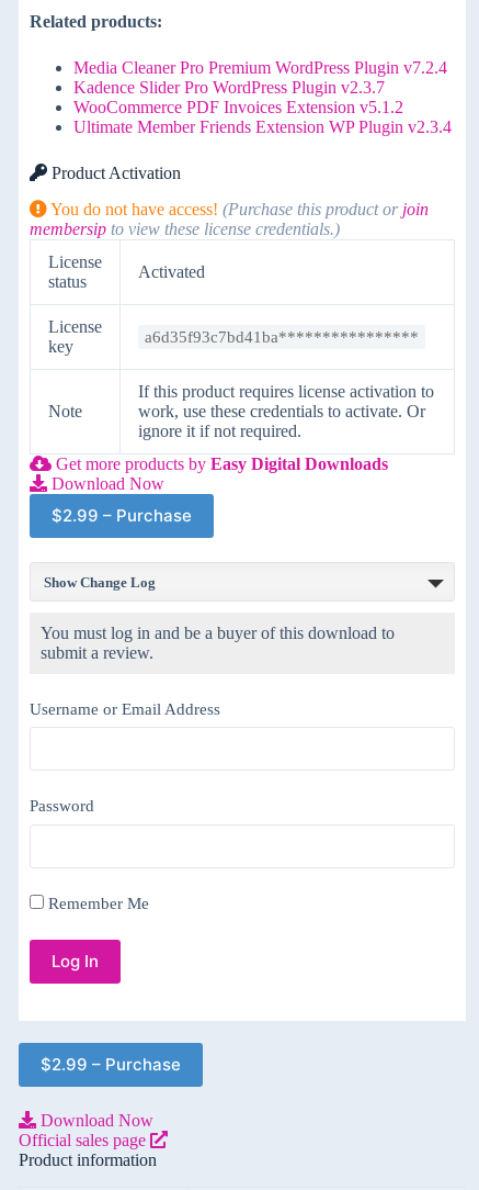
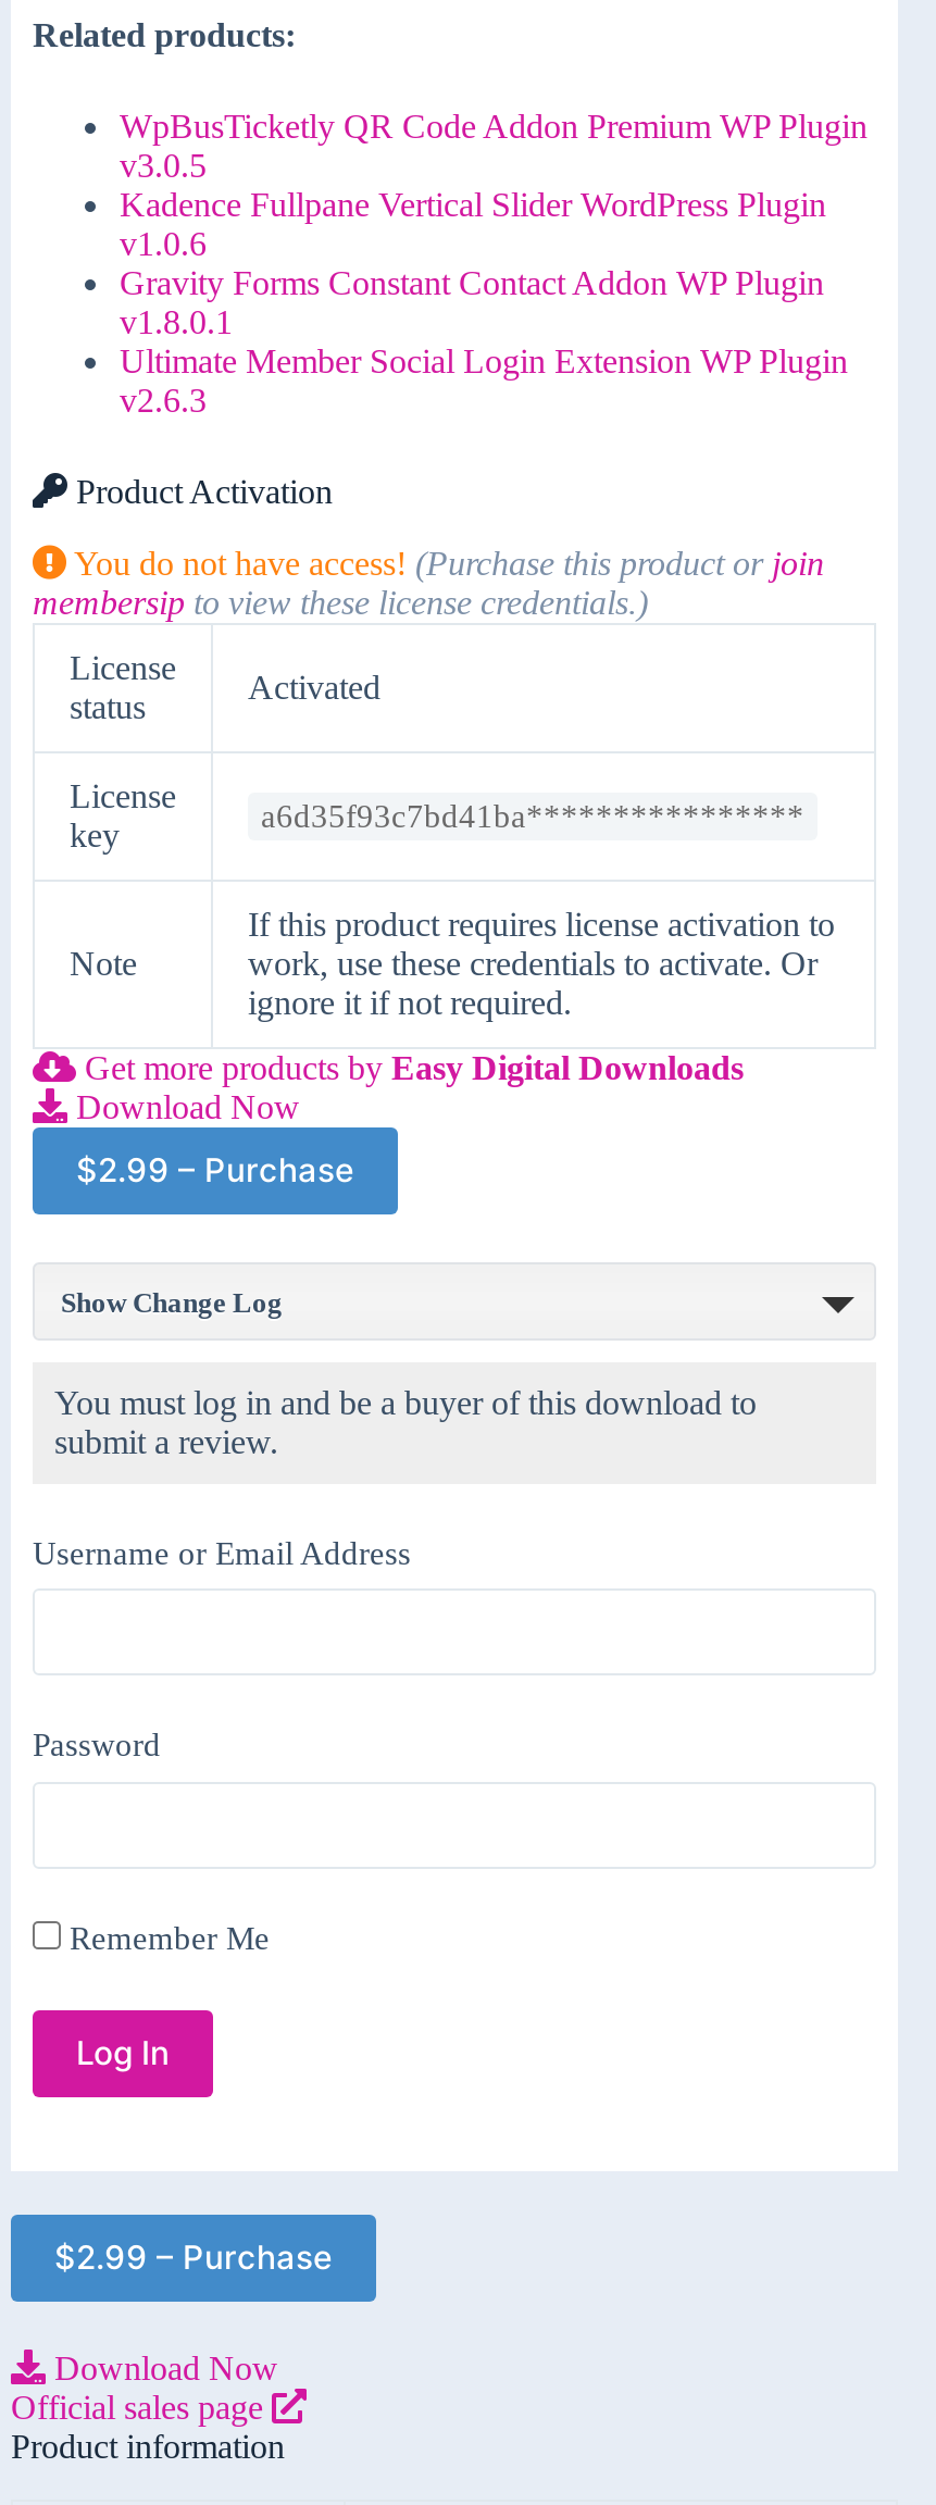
[73,58,452,136] Media Cleaner Pro Premium WordPress Plugin v7.2.4 | Kadence Slider Pro WordPress Plugin v2.3.7 | WooCommerce PDF Invoices Extension v5.1.2 | Ultimate Member Friends Extension WP Plugin v2.3.4 -> [120,108,868,419] WpBusTicketly QR Code Addon Premium WP Plugin | v3.0.5 | Kadence Fullpane Vertical Slider WordPress Plugin | v1.0.6 | Gravity Forms Constant Contact Addon WP Plugin | v1.8.0.1 | Ultimate Member Social Login Extension WP Plugin | v2.6.3

